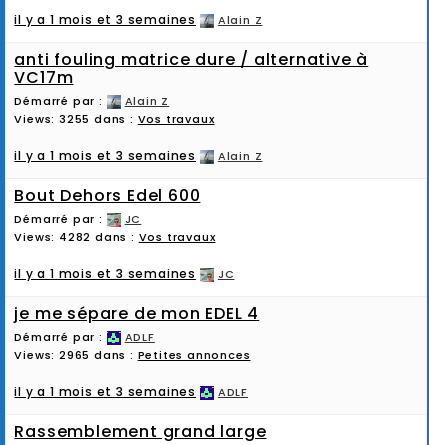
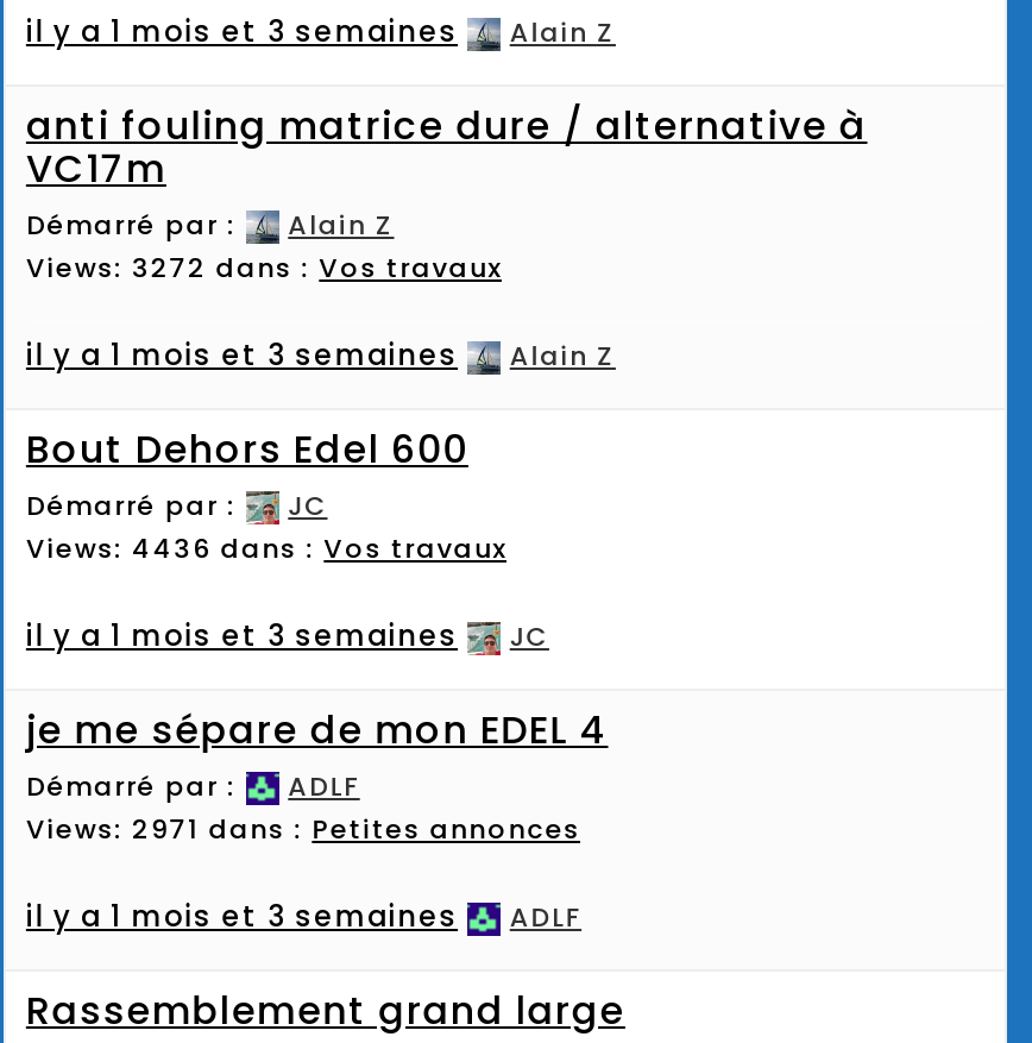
[14,111,214,127] Views: 3255 dans : Vos travaux -> [26,248,502,286] Views: 3272 dans : Vos travaux
[14,229,215,245] Views: 4282 dans : Vos travaux -> [26,529,506,567] Views: 4436 dans : Vos travaux
[14,347,250,363] Views: 2965 dans : Petites annonces -> [26,810,580,848] Views: 2971 dans : Petites annonces

